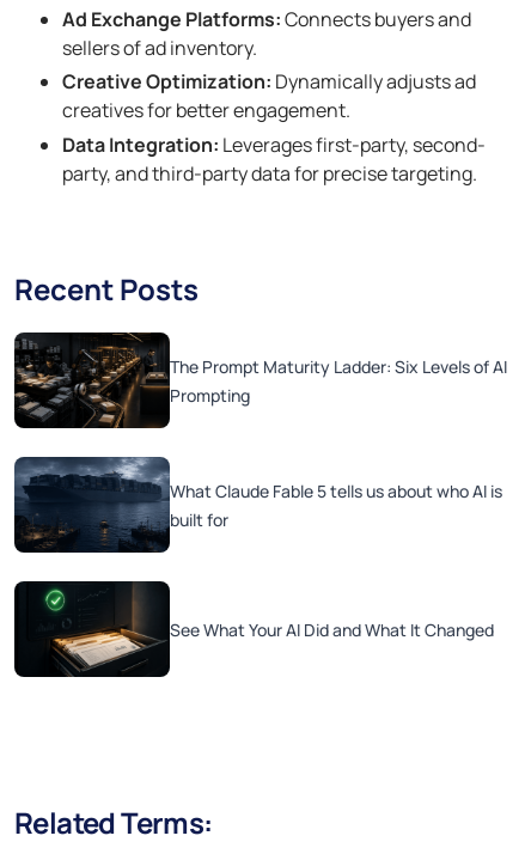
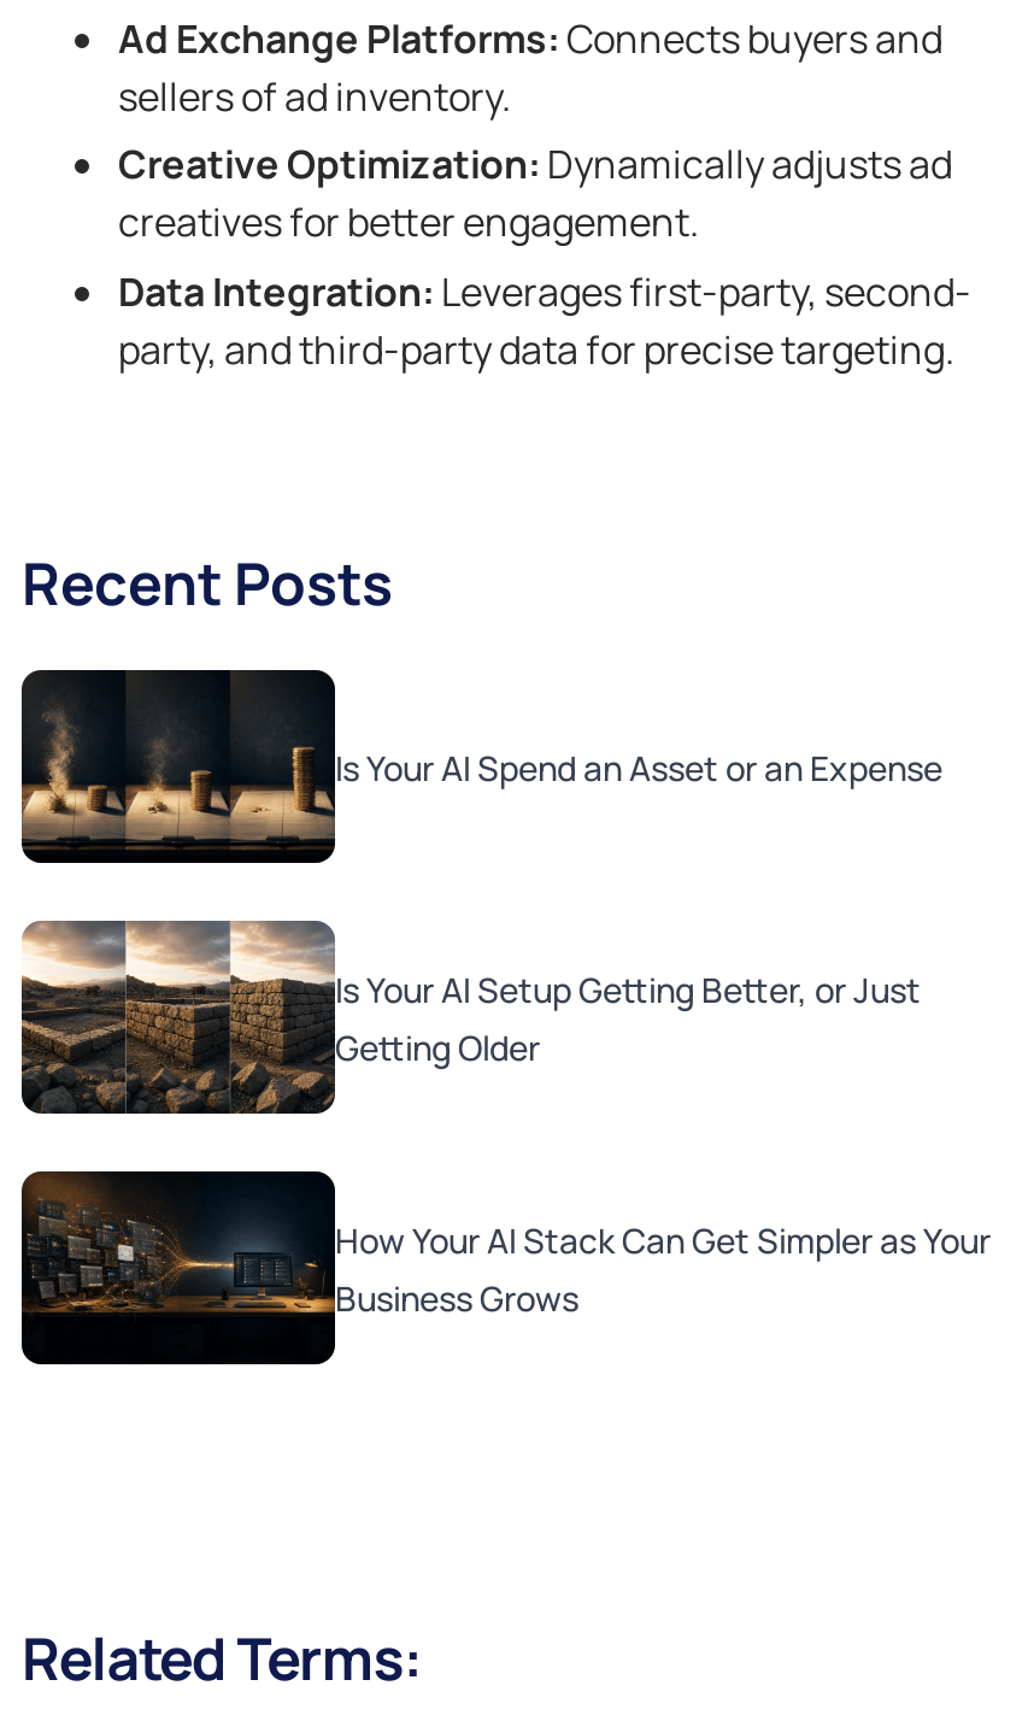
[13,334,507,428] [image] | The Prompt Maturity Ladder: Six Levels of AI | Prompting -> [19,673,942,863] [image] | Is Your AI Spend an Asset or an Expense
[13,456,502,553] [image] | What Claude Fable 5 tells us about who AI is | built for -> [19,918,921,1114] [image] | Is Your AI Setup Getting Better, or Just | Getting Older
[16,581,494,677] [image] | See What Your AI Did and What It Changed -> [24,1171,991,1359] [image] | How Your AI Stack Can Get Simpler as Your | Business Grows

